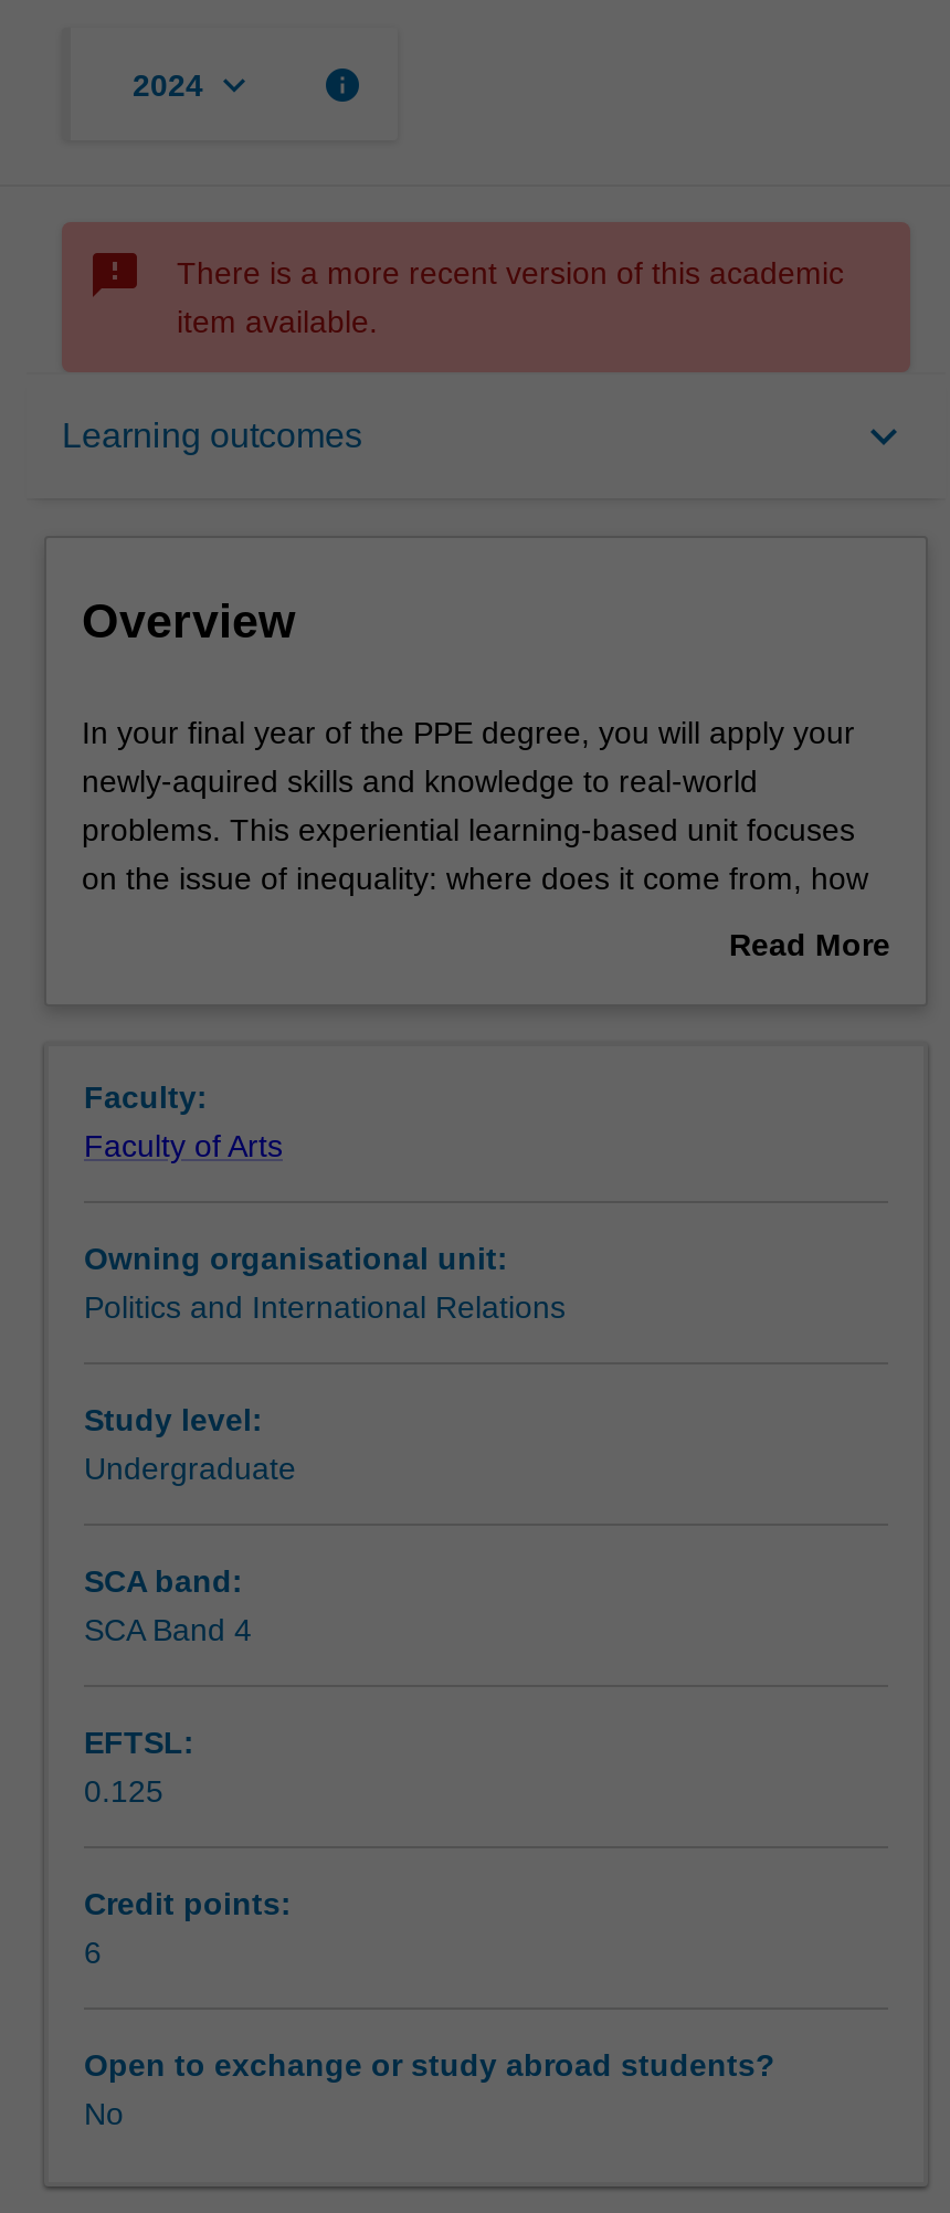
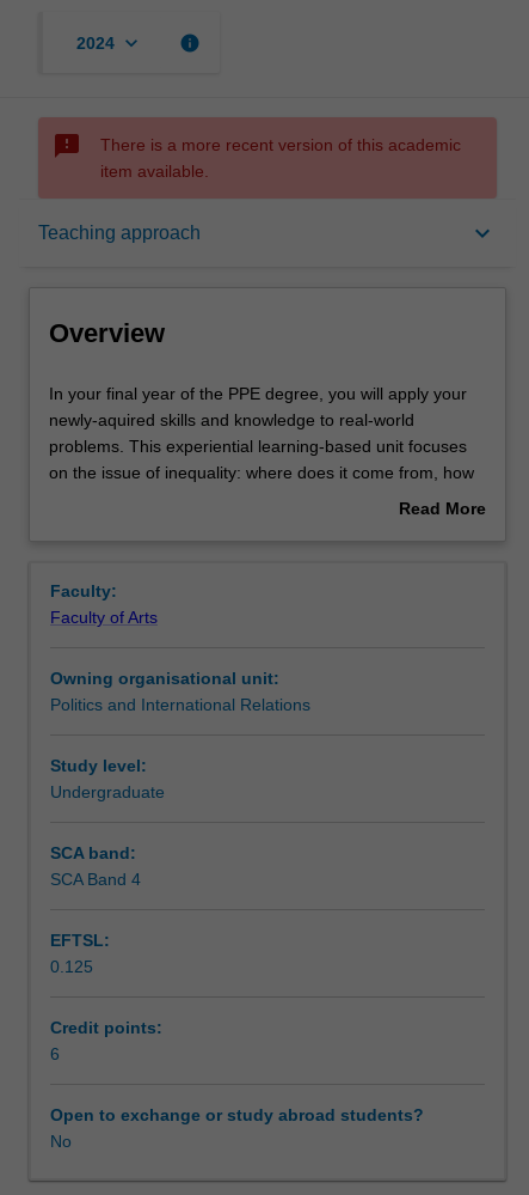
[62,416,362,454] Learning outcomes -> [38,222,201,243] Teaching approach

